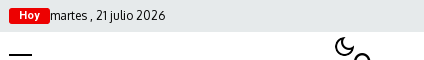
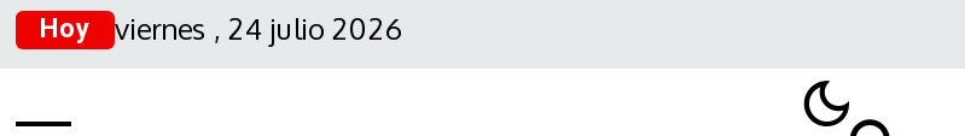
[50,8,165,23] martes , 21 julio 2026 -> [115,11,402,47] viernes , 24 julio 2026

